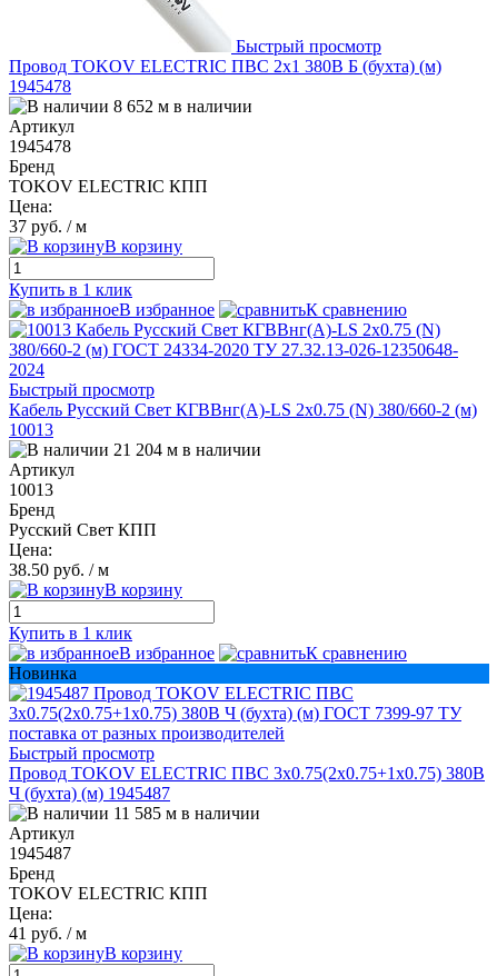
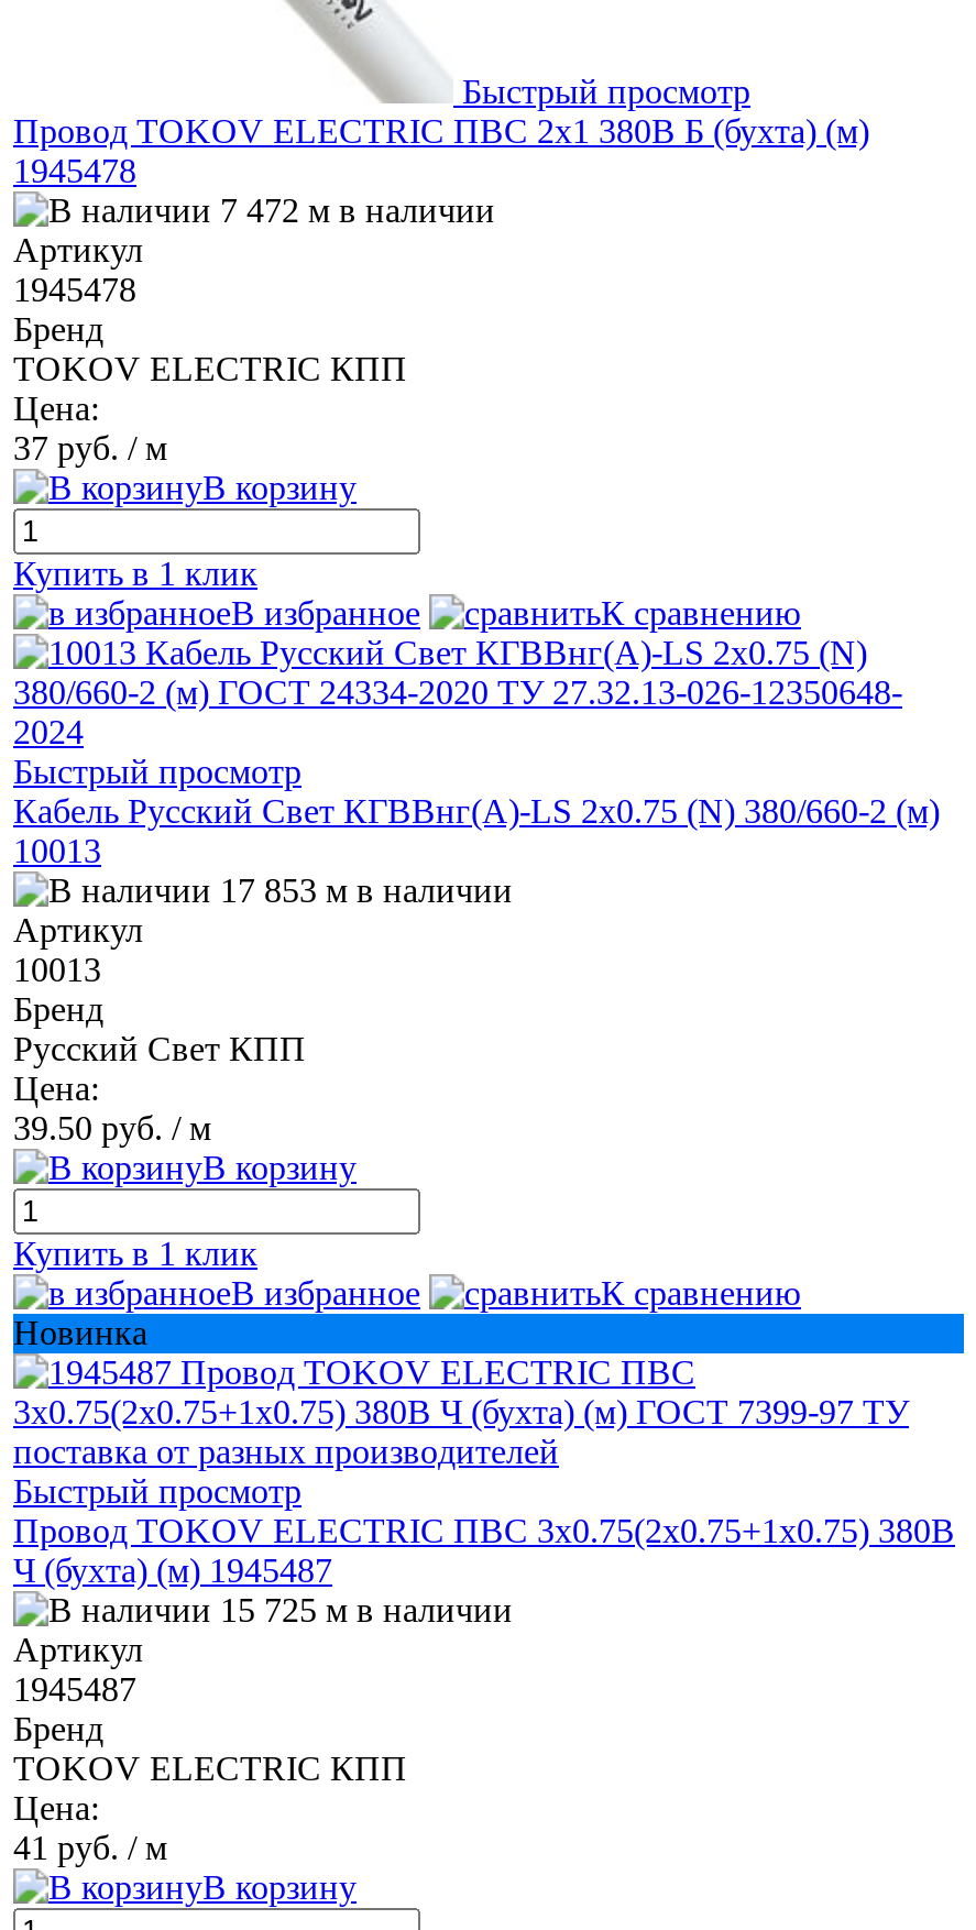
[113,97,252,115] 8 652 м в наличии -> [220,191,495,229] 7 472 м в наличии
[113,440,261,459] 21 204 м в наличии -> [220,871,513,909] 17 853 м в наличии
[9,560,109,579] 38.50 руб. / м -> [13,1109,211,1146] 39.50 руб. / м
[113,804,260,822] 11 585 м в наличии -> [220,1591,513,1628] 15 725 м в наличии

